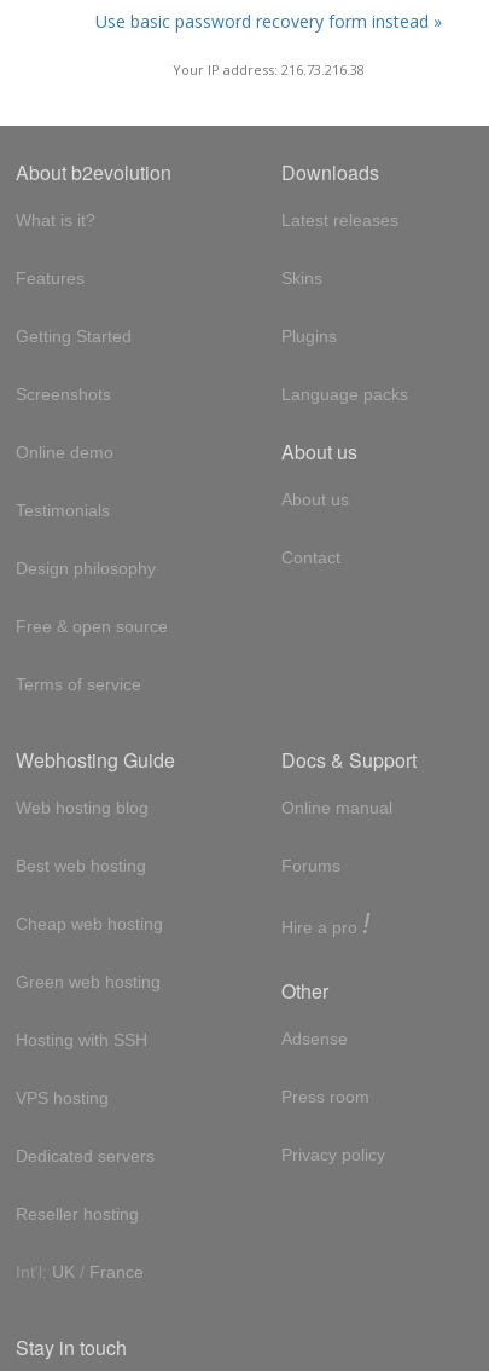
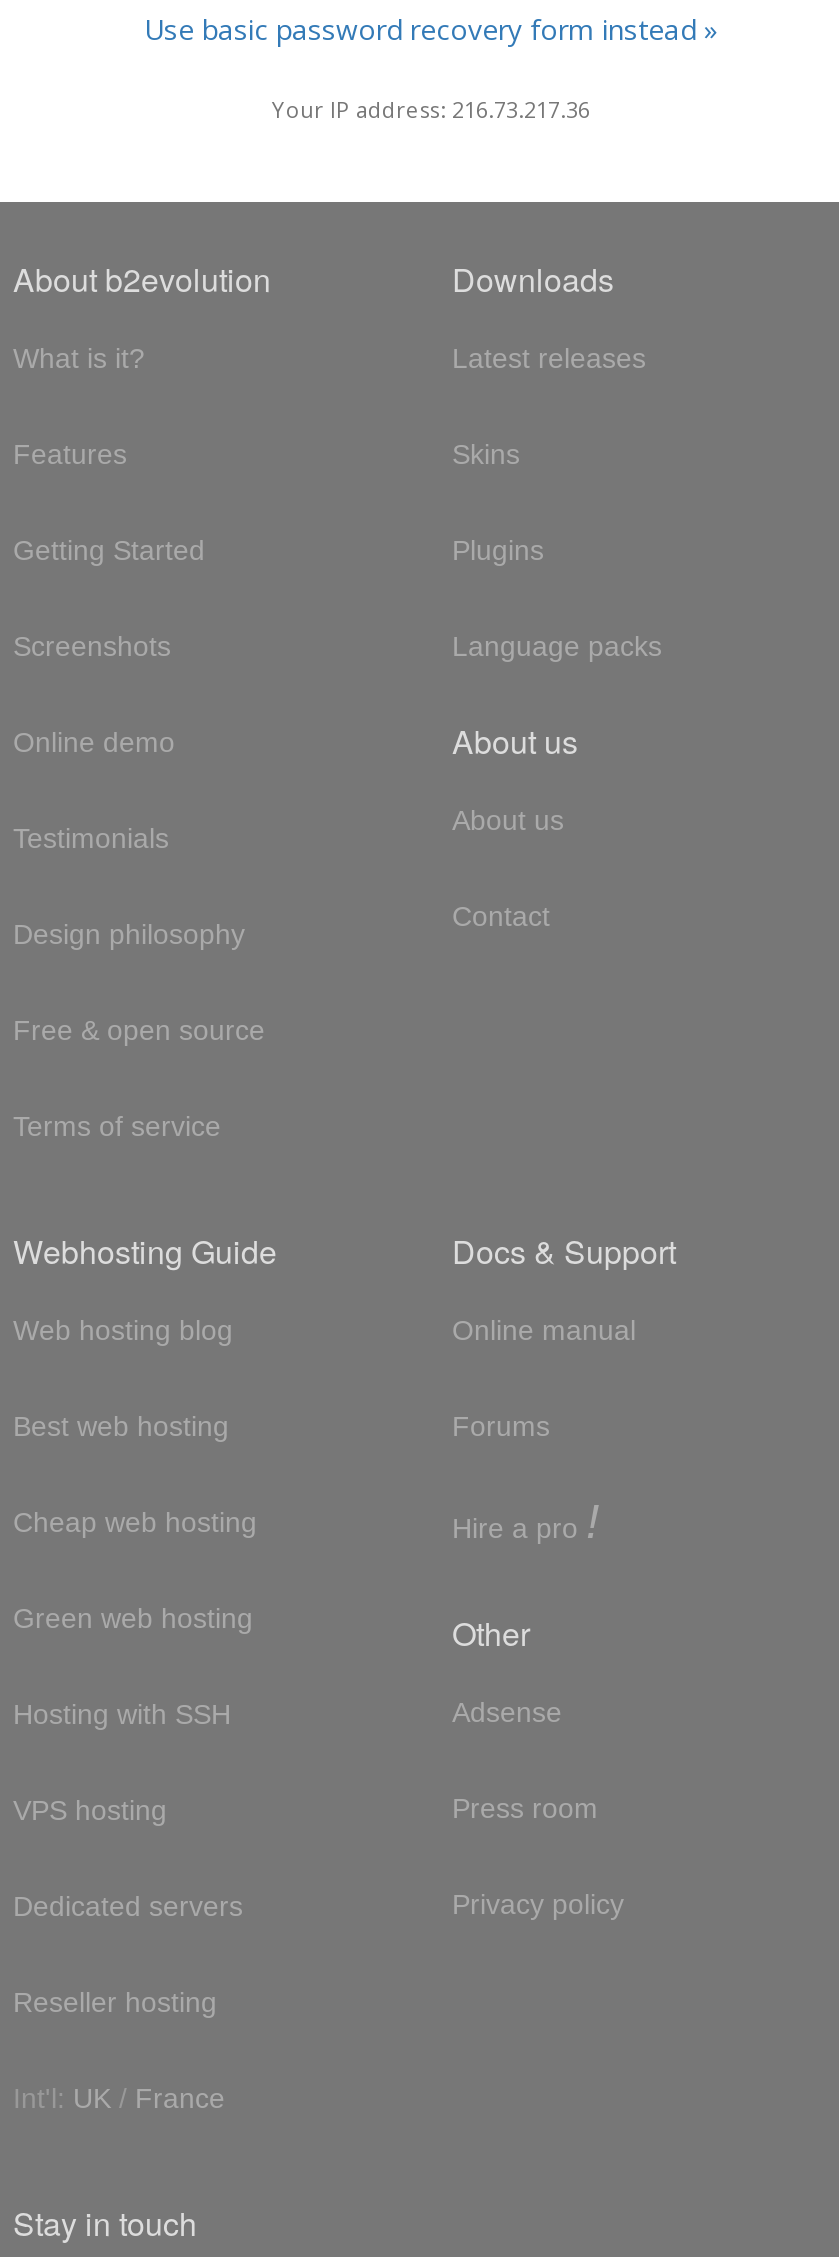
[172,60,364,78] Your IP address: 216.73.216.38 -> [272,94,590,124] Your IP address: 216.73.217.36

